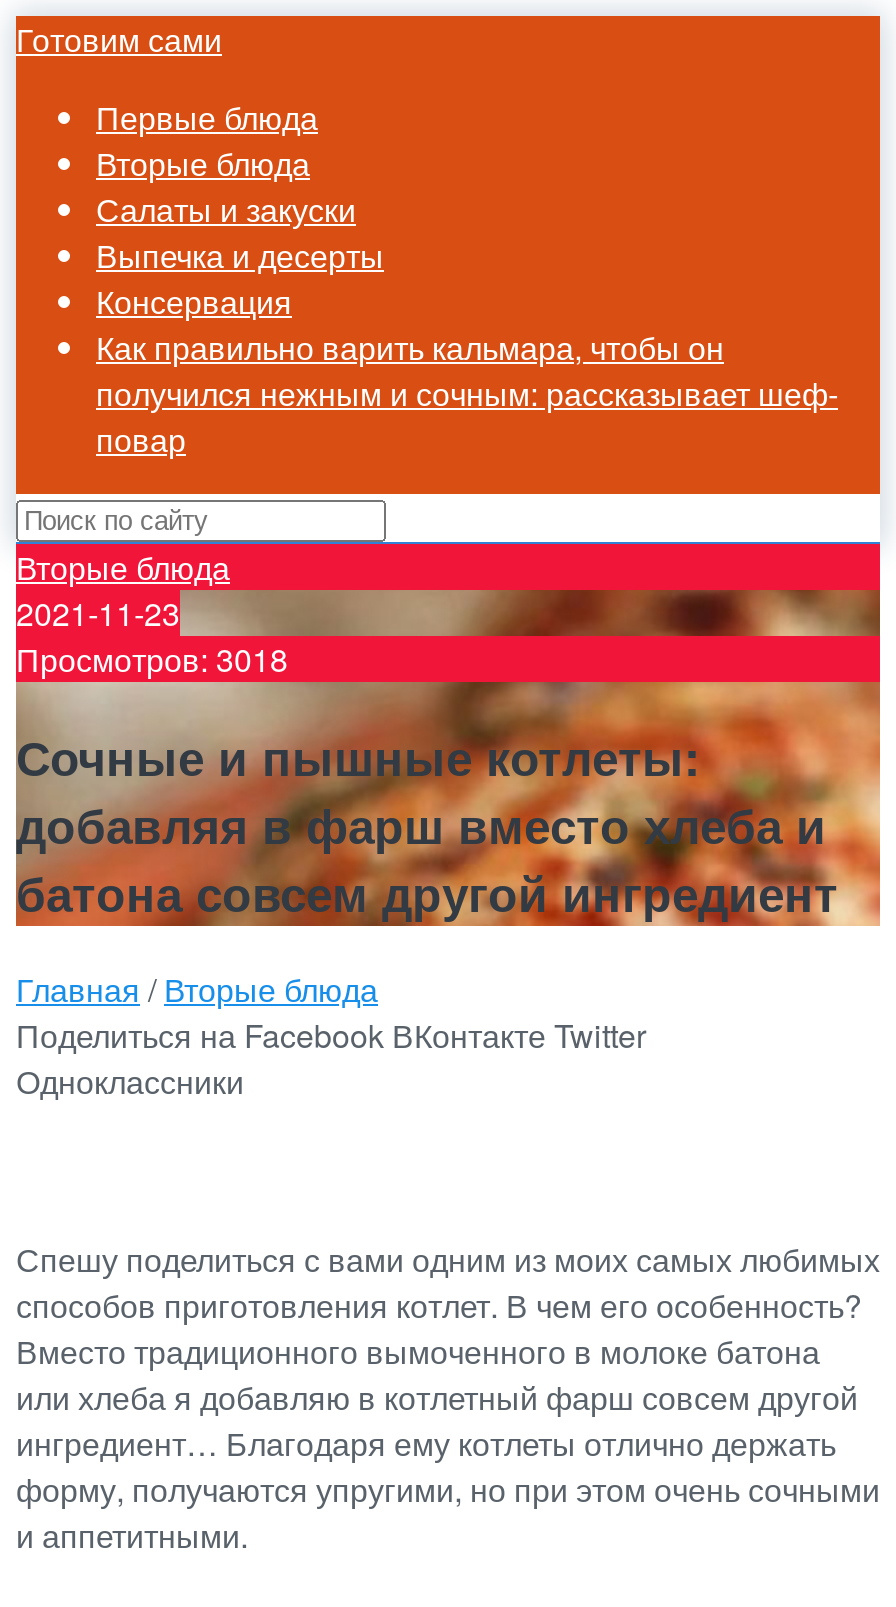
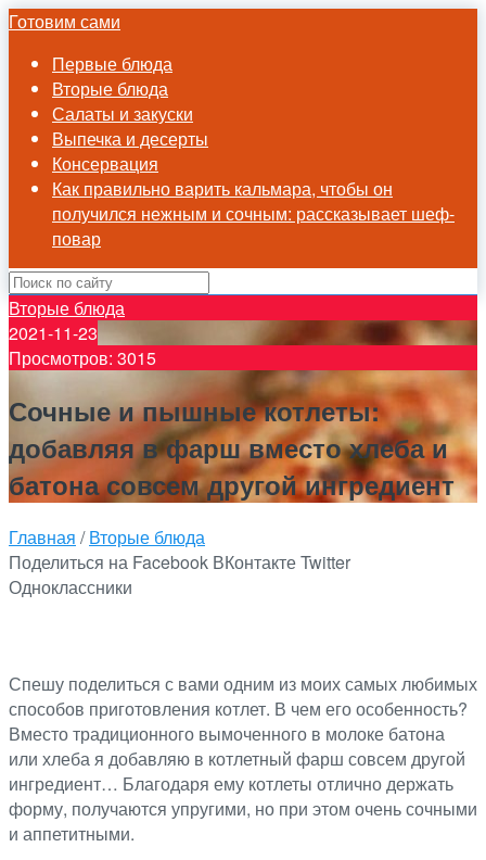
[16,636,288,682] Просмотров: 3018 -> [9,345,156,370] Просмотров: 3015

